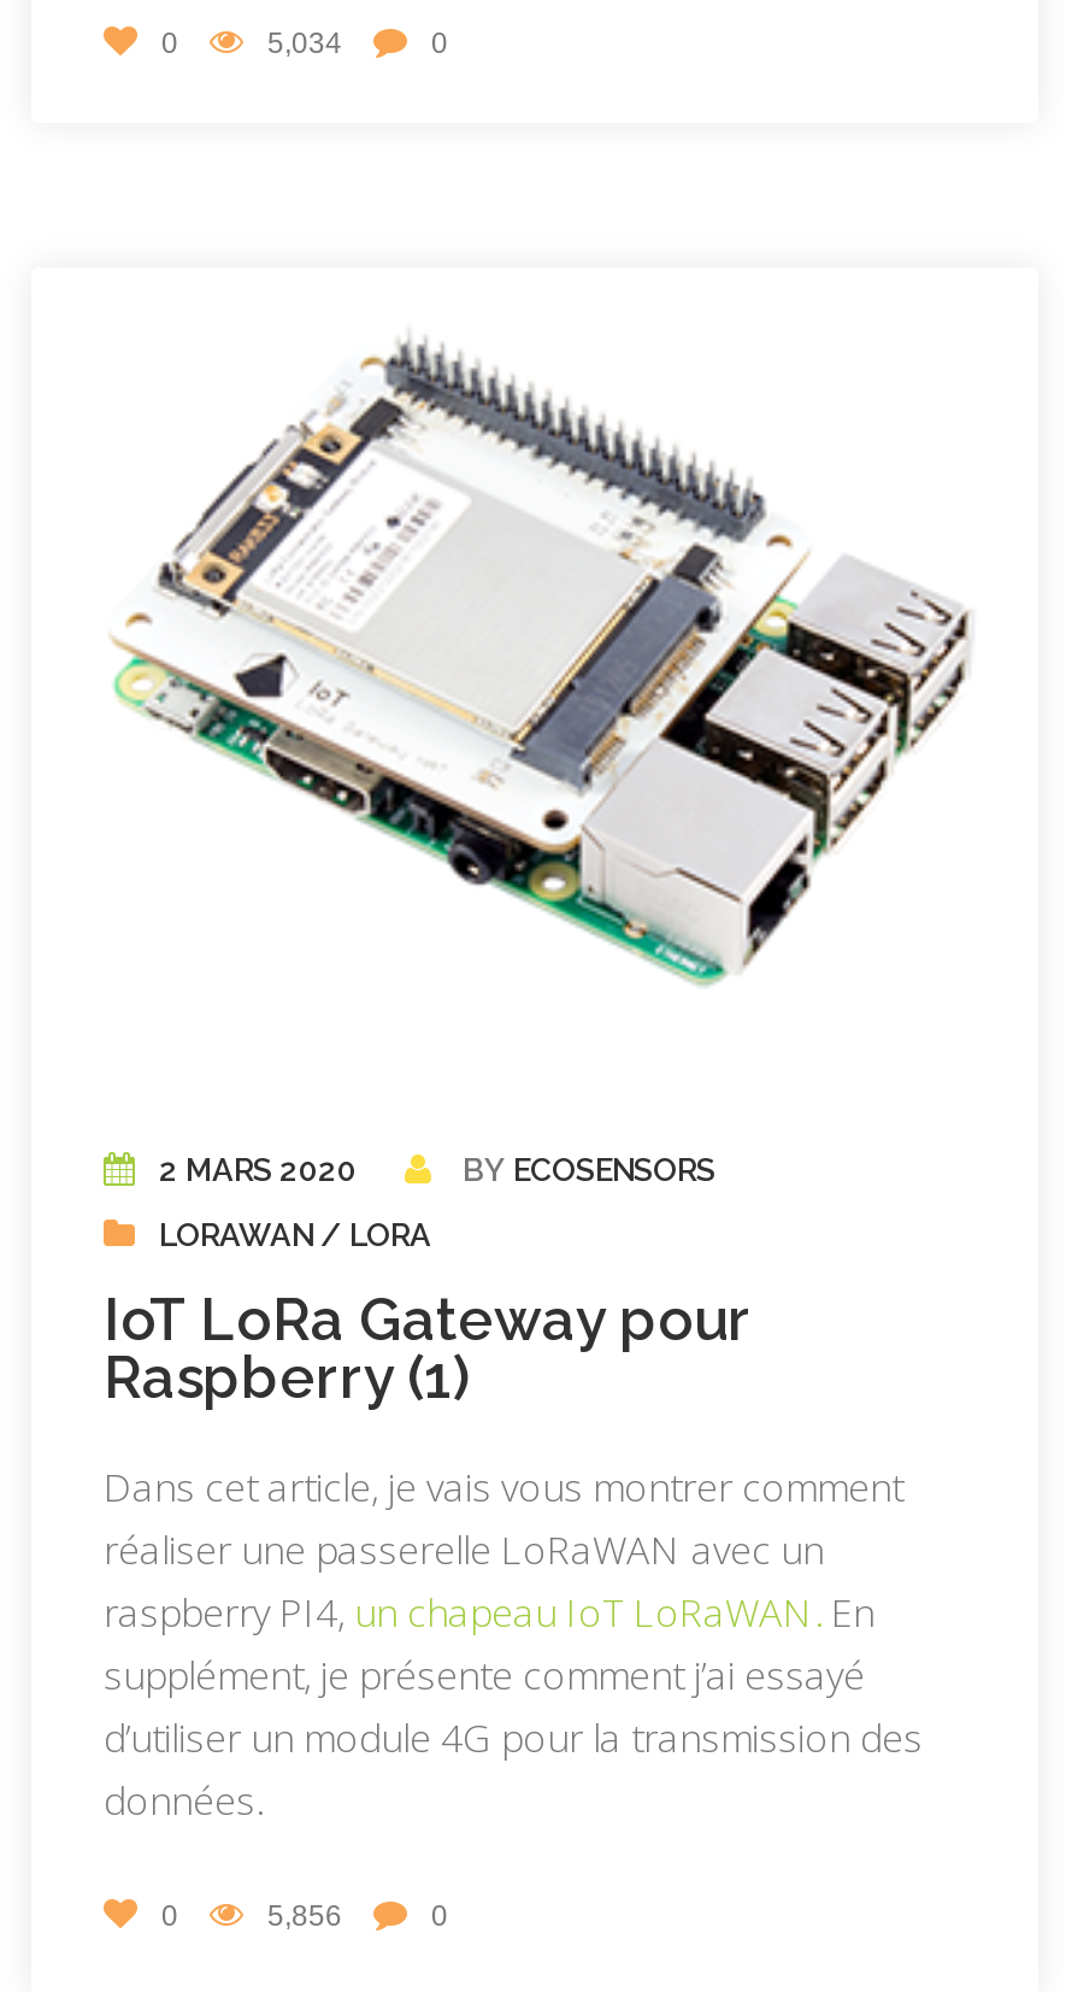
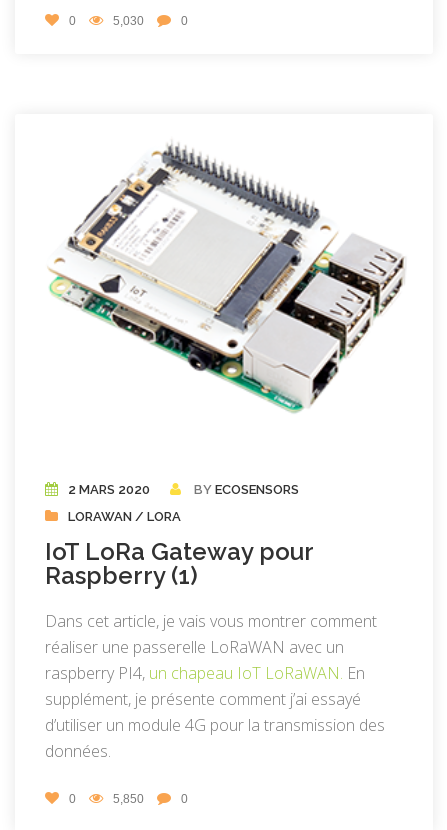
[267,26,342,60] 5,034 -> [113,14,144,28] 5,030
[267,1900,342,1934] 5,856 -> [113,792,144,806] 5,850

